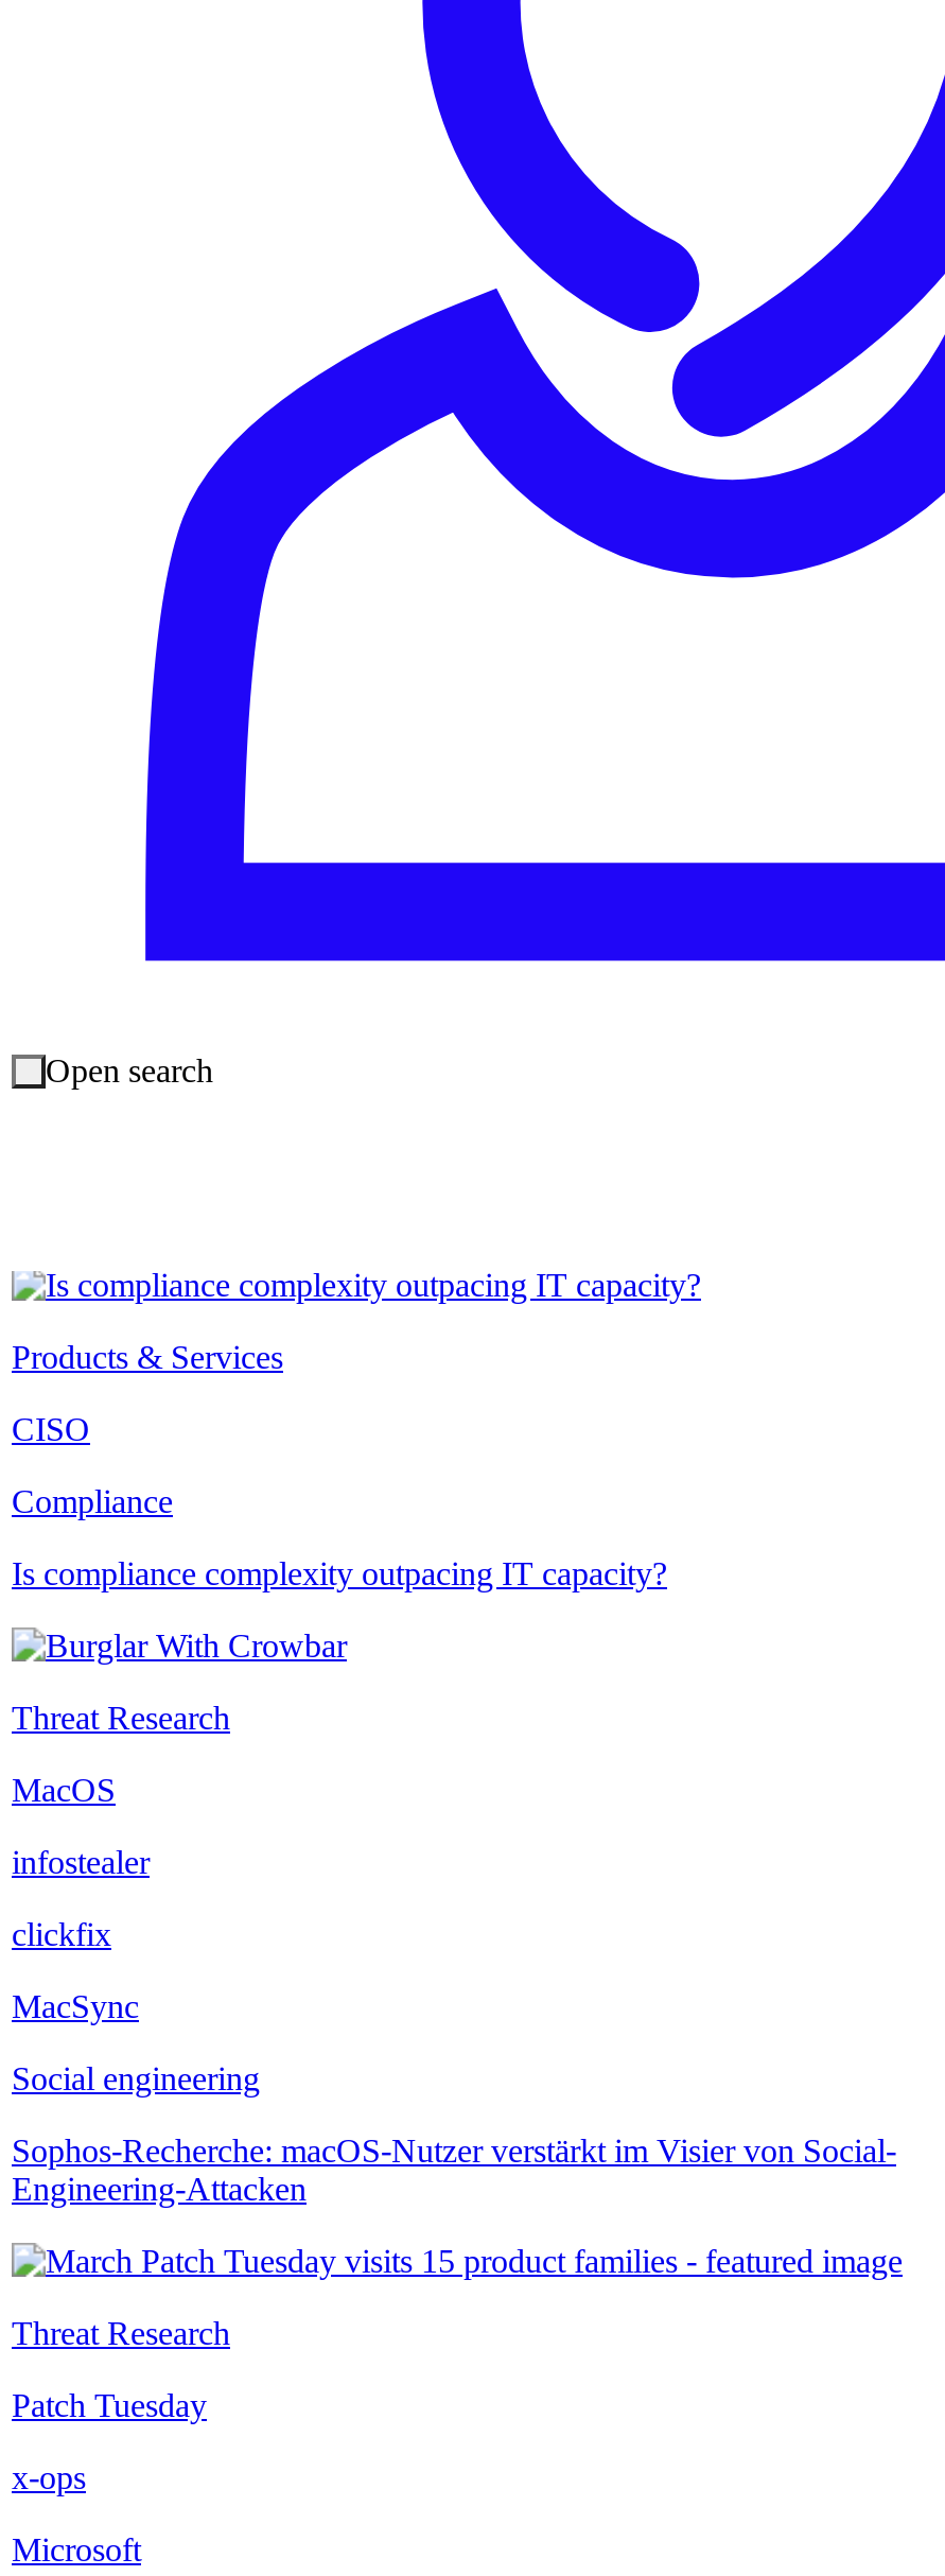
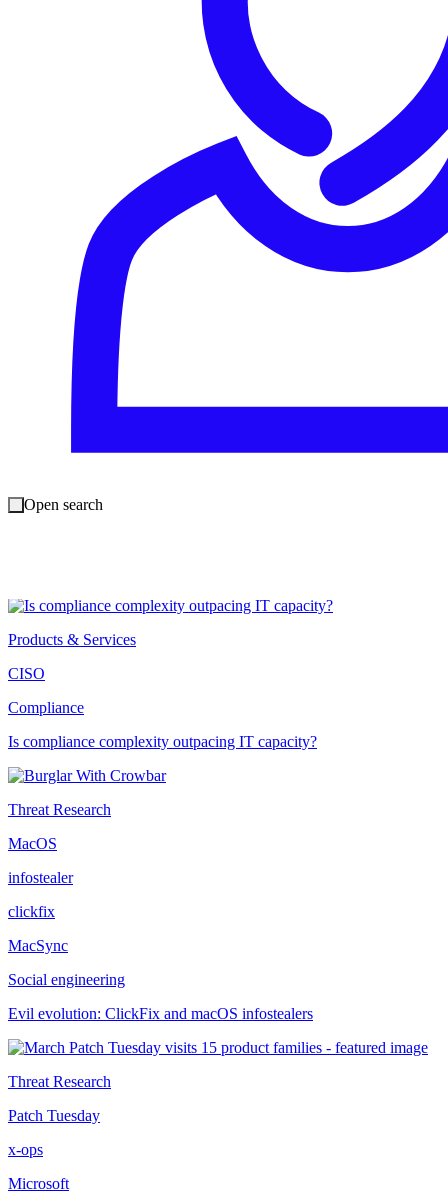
[12,2132,896,2206] Sophos-Recherche: macOS-Nutzer verstärkt im Visier von Social- | Engineering-Attacken -> [8,1005,313,1022] Evil evolution: ClickFix and macOS infostealers

